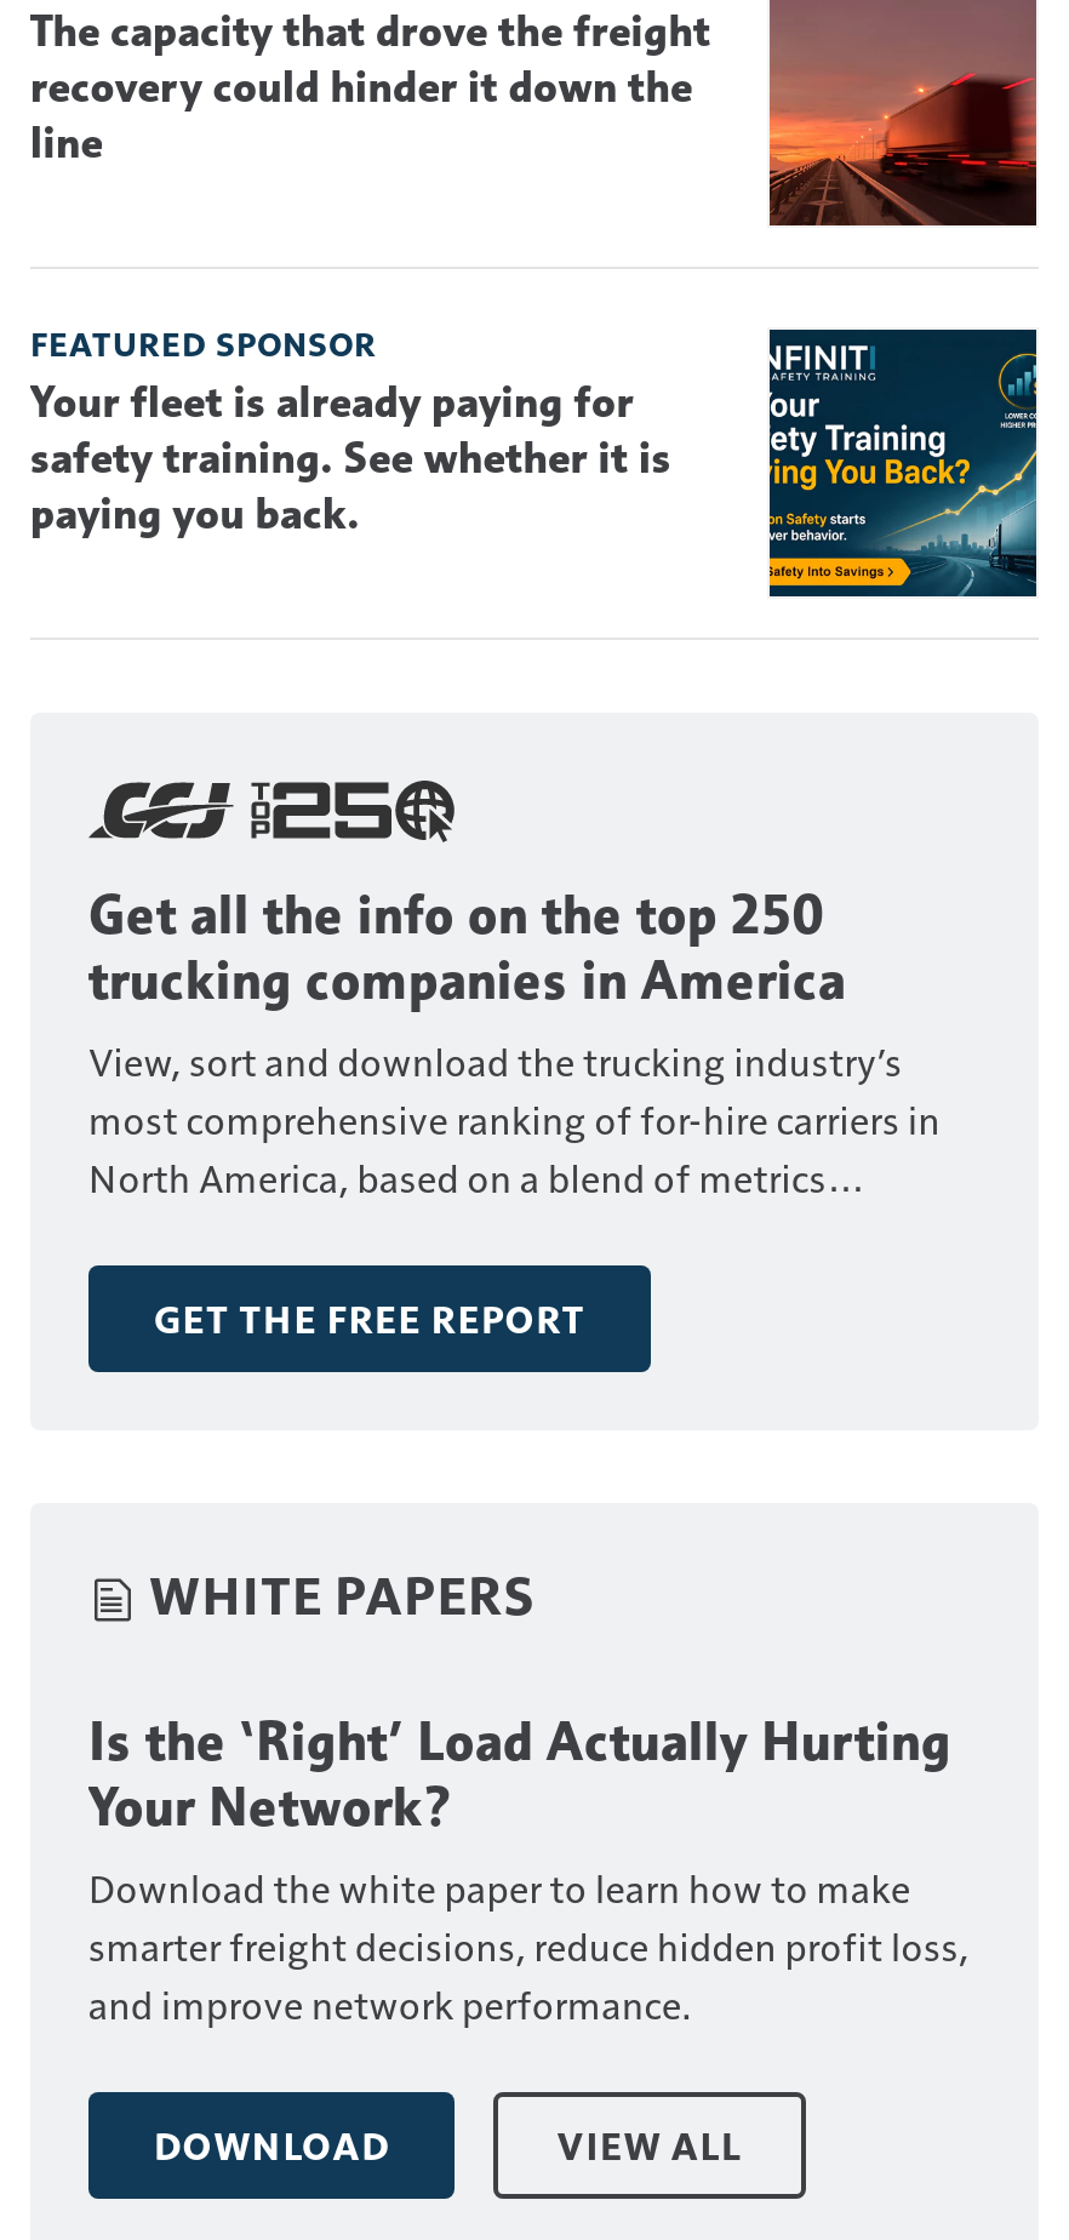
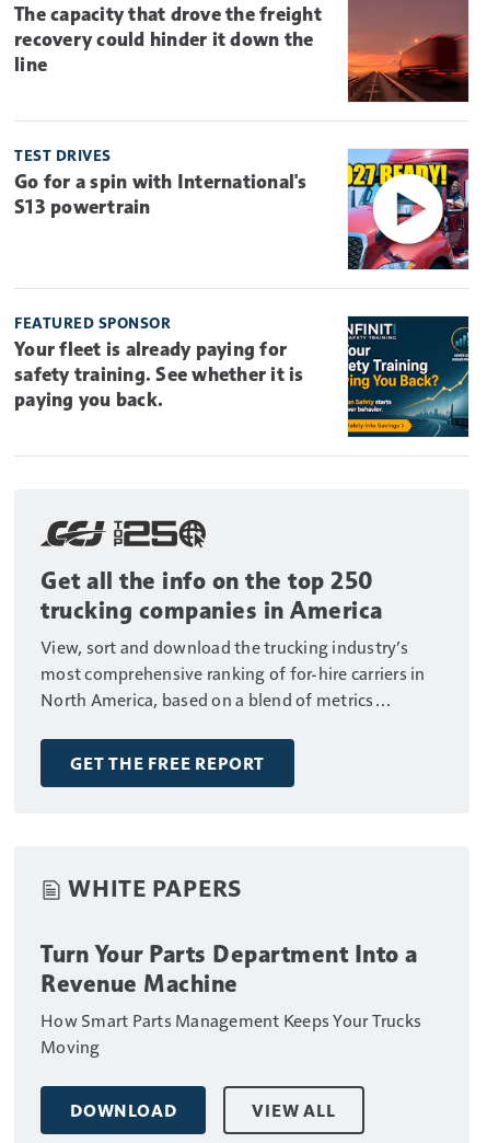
none -> [14,146,469,270] [image] | TEST DRIVES | Go for a spin with International's | S13 powertrain
moved [30,323,1041,1625] -> [14,313,471,902]: [image] | FEATURED SPONSOR | Your fleet is already paying for | ... | GET THE FREE REPORT | WHITE PAPERS
[88,1708,969,2028] Is the ‘Right’ Load Actually Hurting | Your Network? | Download the white paper to learn how to make | smarter freight decisions, reduce hidden profit loss, | and improve network performance. -> [40,939,421,1057] Turn Your Parts Department Into a | Revenue Machine | How Smart Parts Management Keeps Your Trucks | Moving

